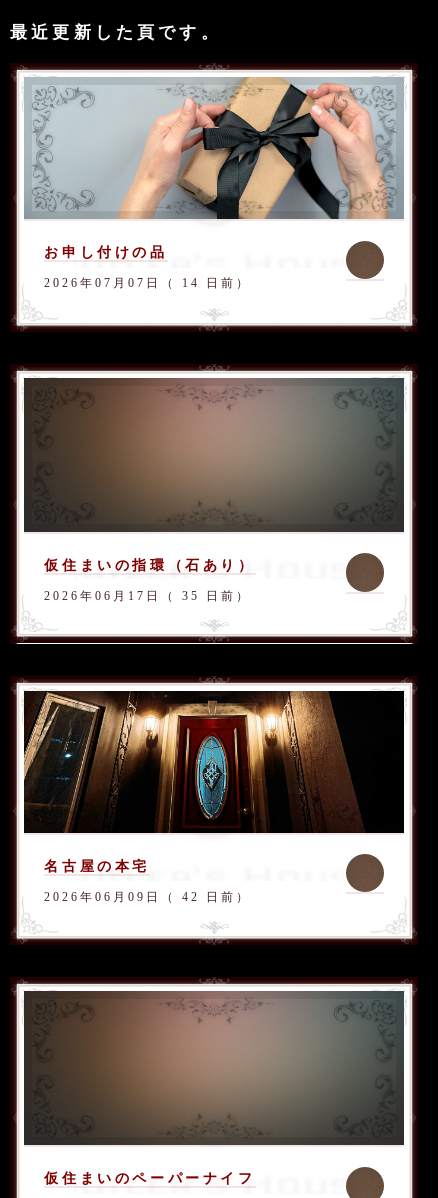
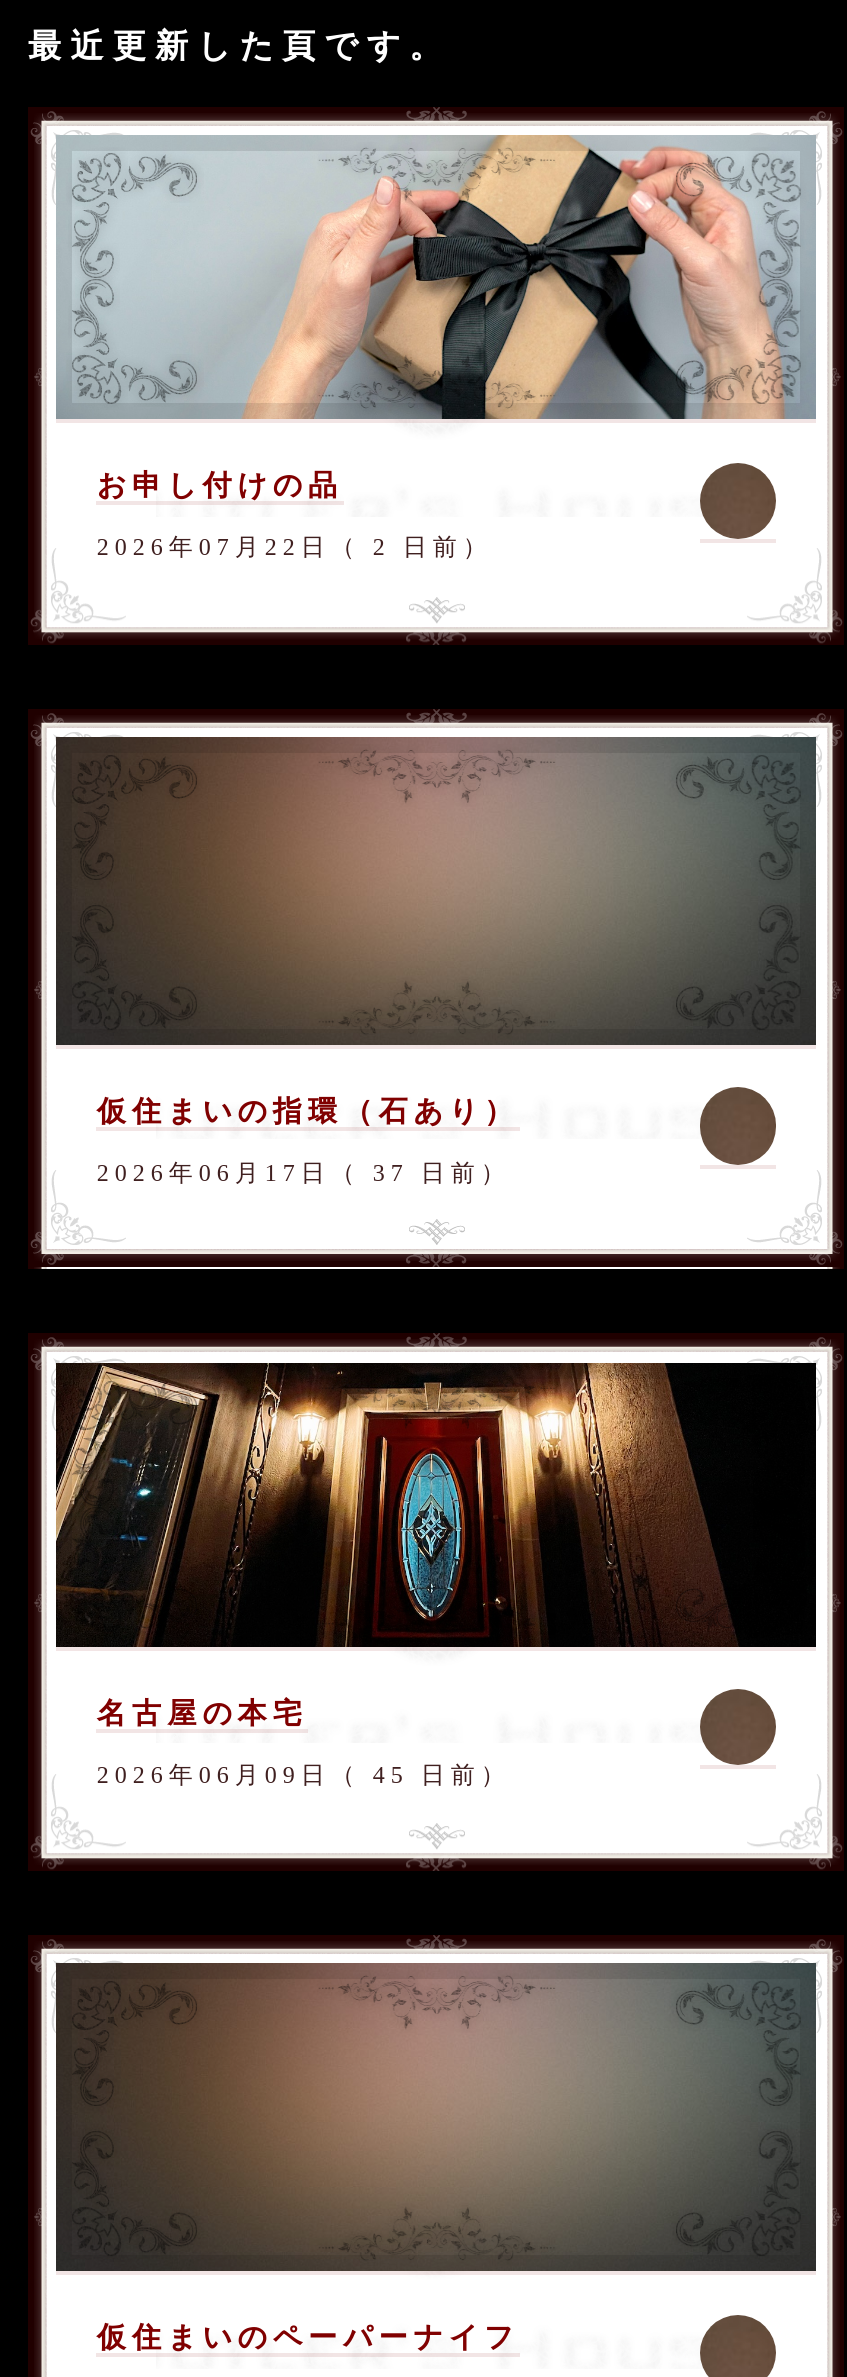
[44,276,251,290] 2026年07月07日（ 14 日前） -> [97,533,493,561] 2026年07月22日（ 2 日前）
[44,589,251,603] 2026年06月17日（ 35 日前） -> [97,1159,511,1187] 2026年06月17日（ 37 日前）
[44,890,251,904] 2026年06月09日（ 42 日前） -> [97,1760,511,1788] 2026年06月09日（ 45 日前）

